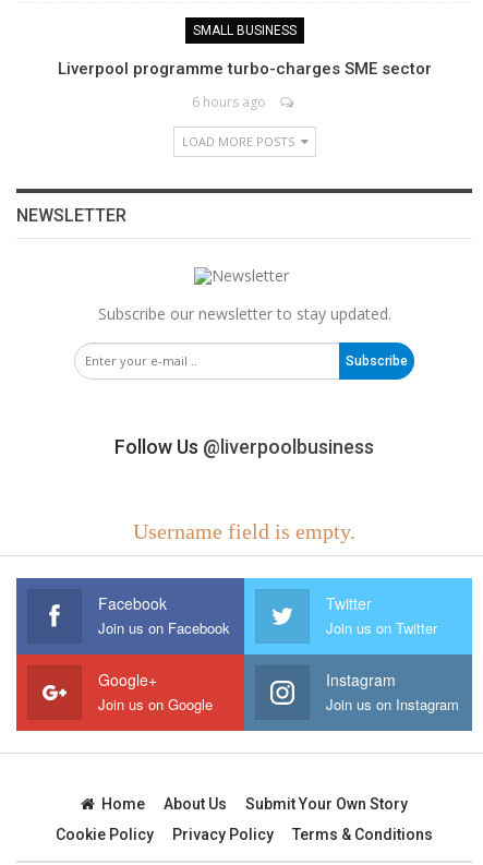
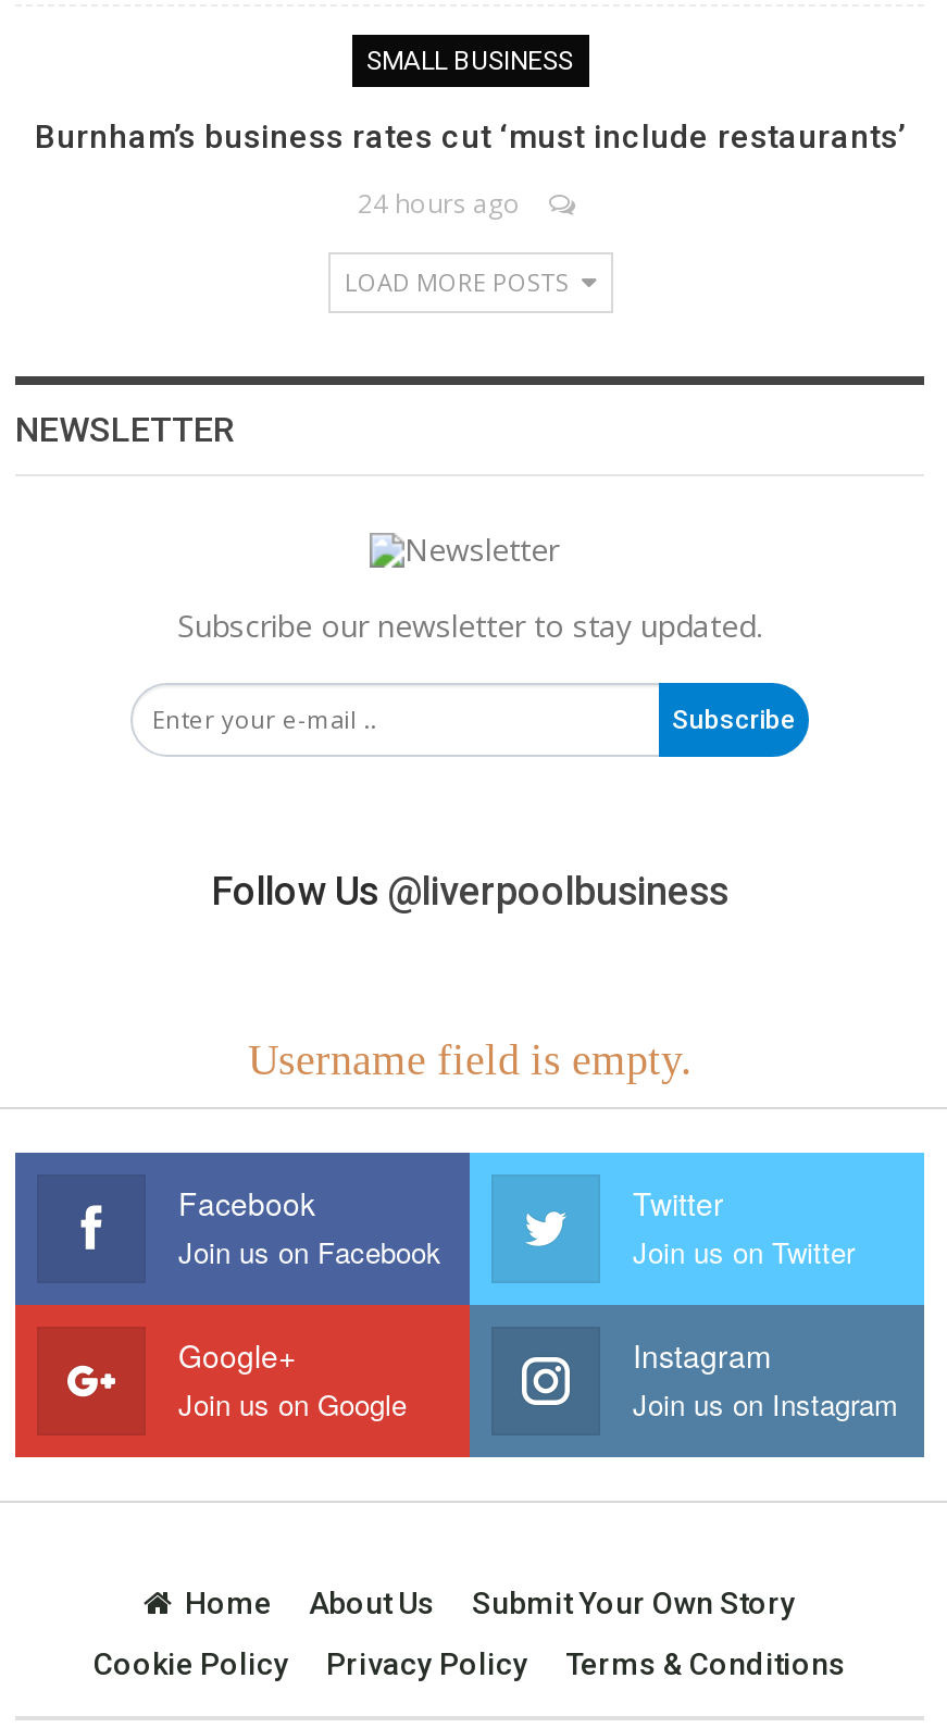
[57,58,431,78] Liverpool programme turbo-charges SME sector -> [35,116,905,156] Burnham’s business rates cut ‘must include restaurants’
[192,92,266,111] 6 hours ago -> [358,184,521,221] 24 hours ago

